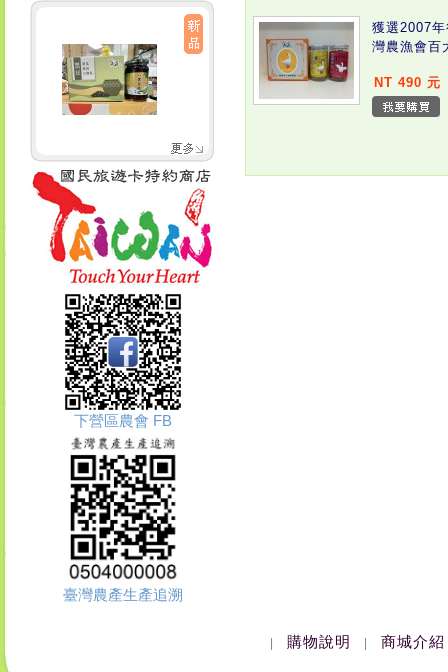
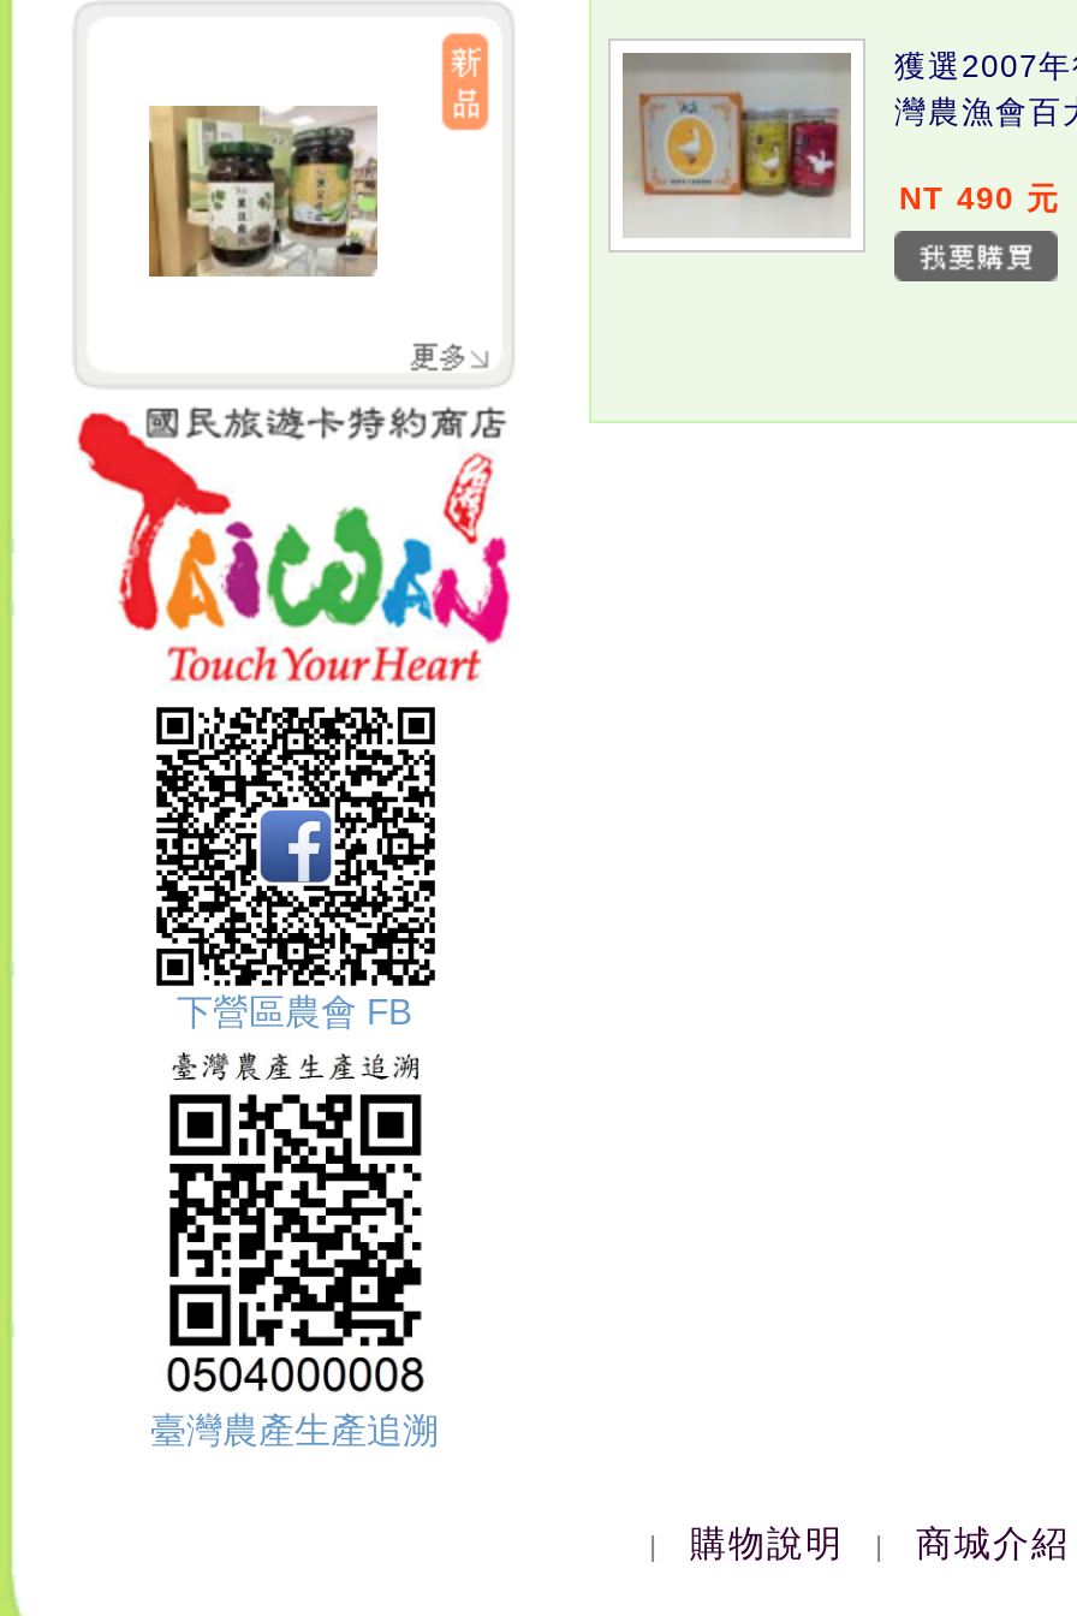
[62,44,158,115] [image] -> [149,103,377,277] [image]

